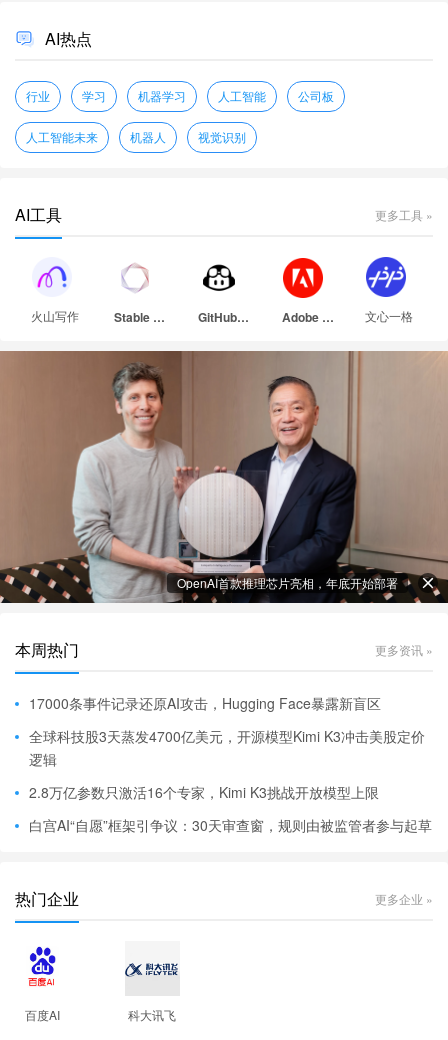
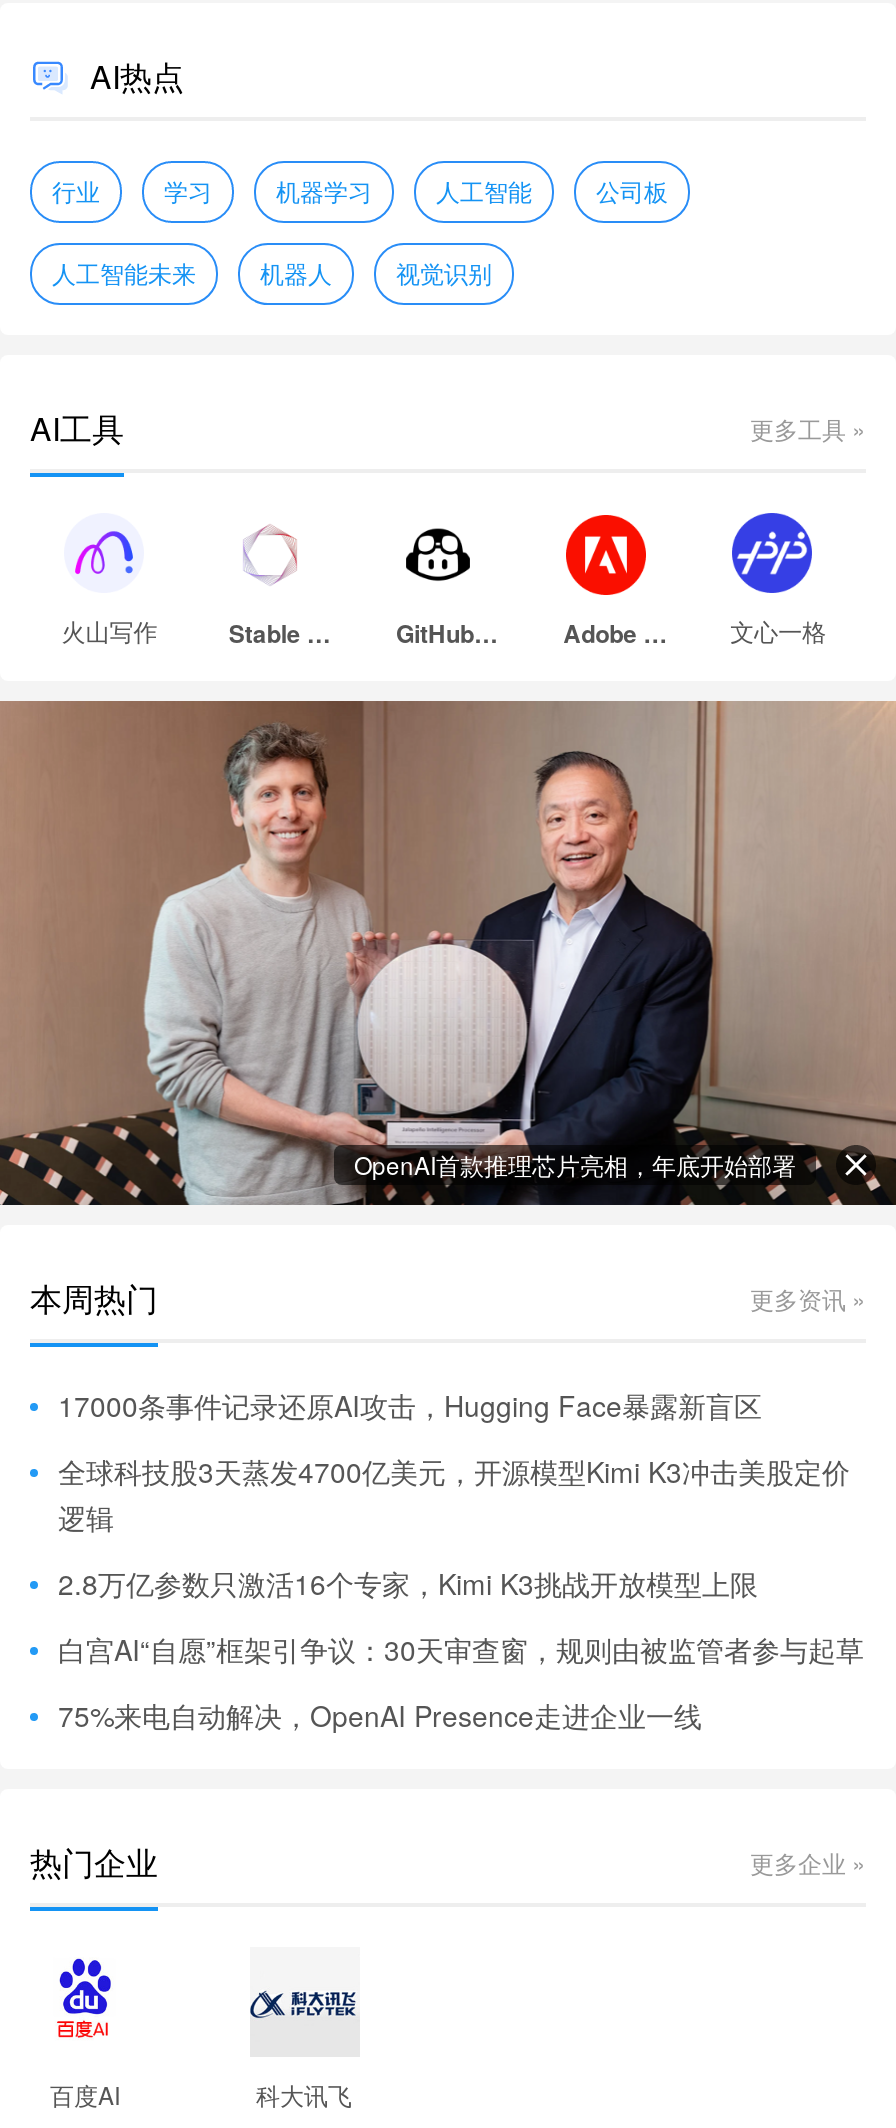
none -> [58,1695,702,1735] 75%来电自动解决，OpenAI Presence走进企业一线

